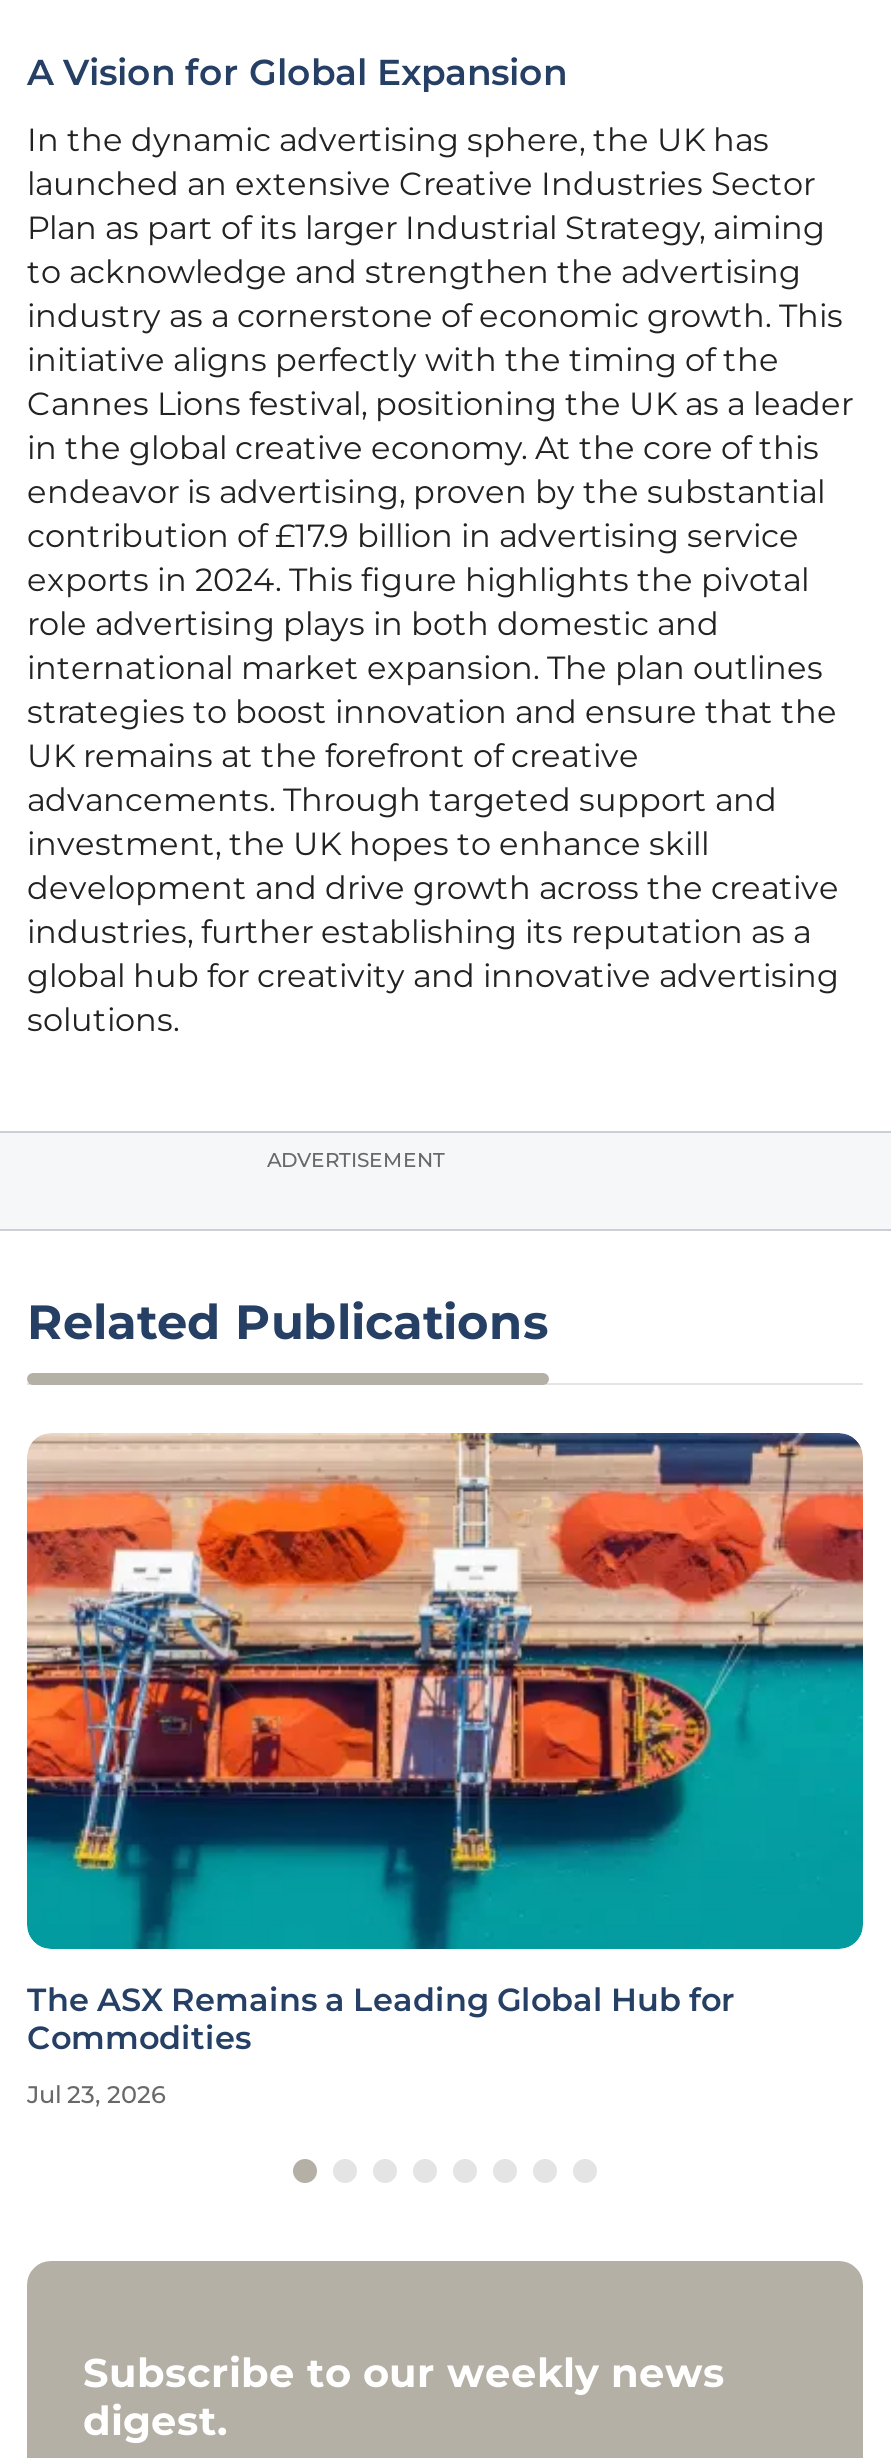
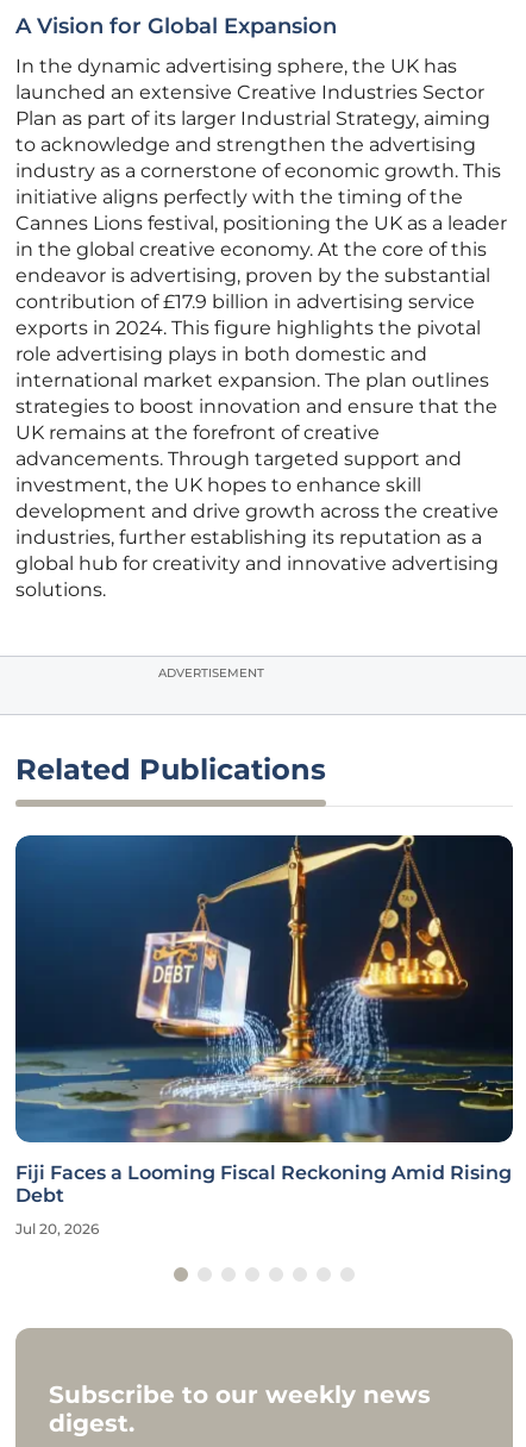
[25,1431,865,2058] [image] | The ASX Remains a Leading Global Hub for | Commodities -> [14,834,514,1207] [image] | Fiji Faces a Looming Fiscal Reckoning Amid Rising | Debt
[27,2080,165,2110] Jul 23, 2026 -> [15,1220,99,1238] Jul 20, 2026

